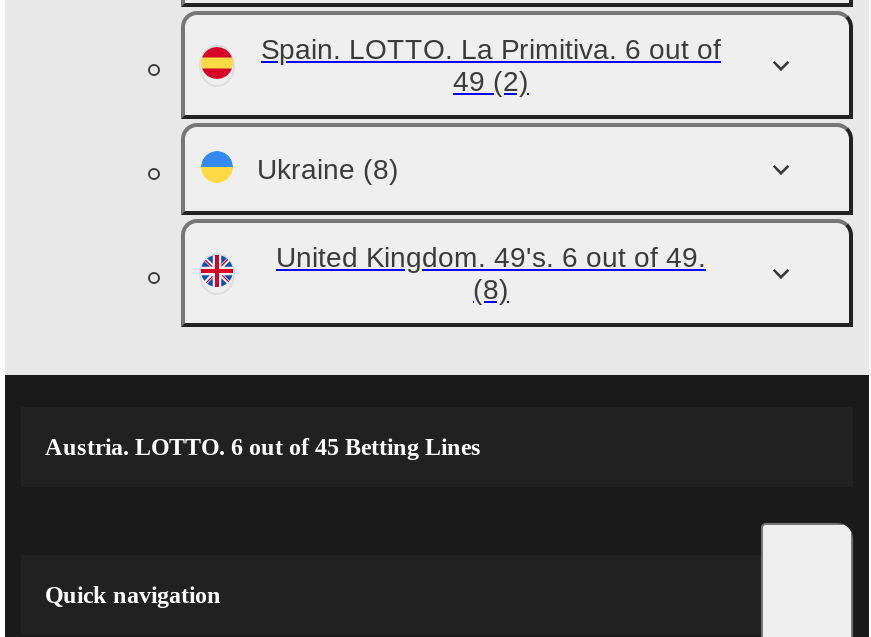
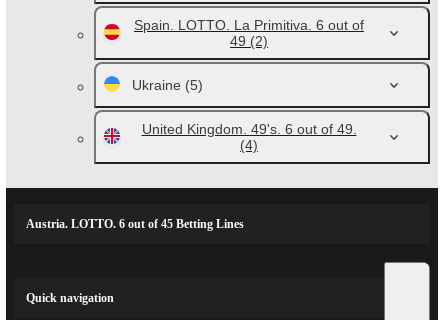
[257,153,399,185] Ukraine (8) -> [132,77,203,93] Ukraine (5)
[473,273,509,305] (8) -> [240,137,258,153] (4)

